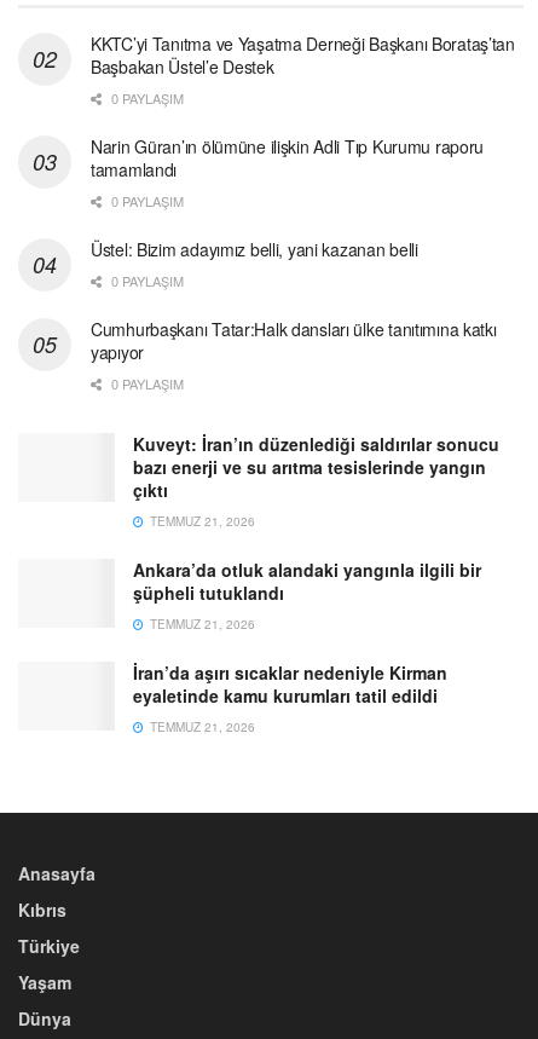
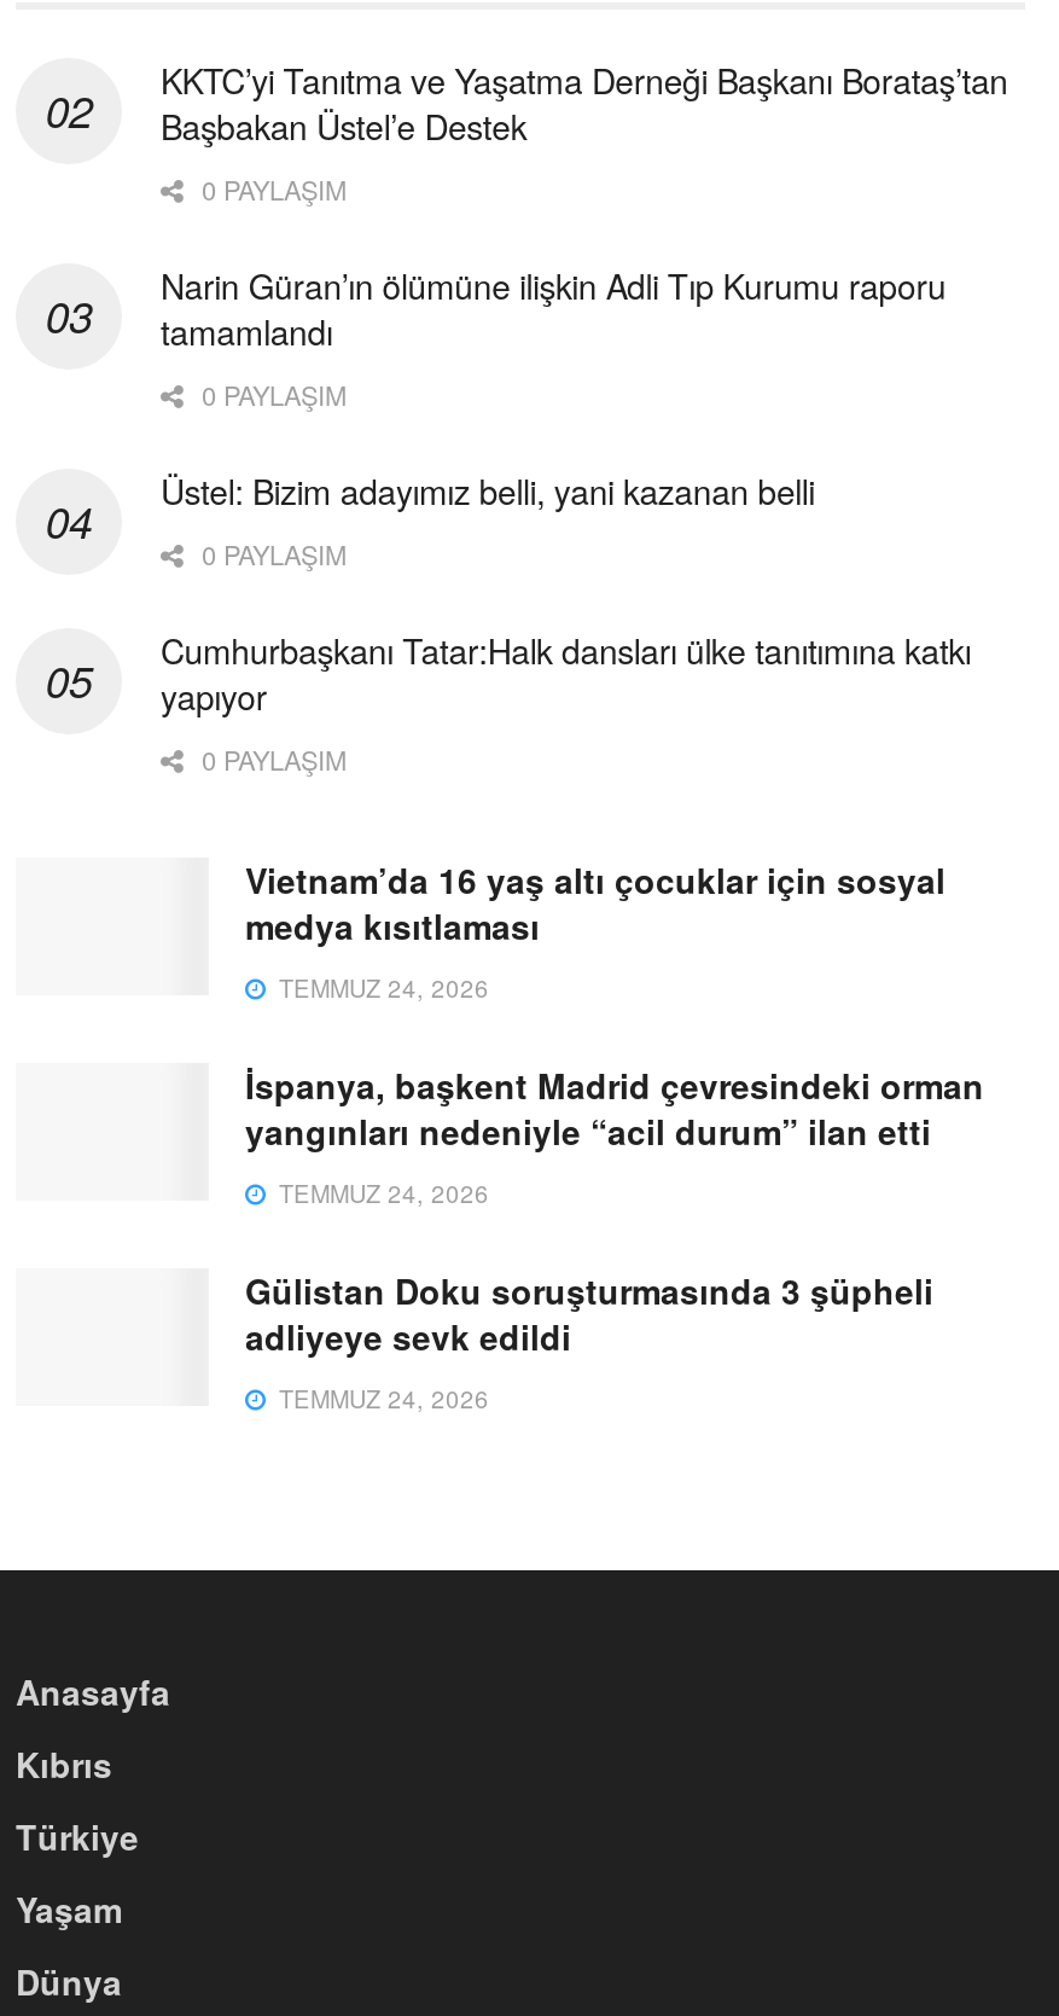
[133,432,499,530] Kuveyt: İran’ın düzenlediği saldırılar sonucu | bazı enerji ve su arıtma tesislerinde yangın | çıktı | TEMMUZ 21, 2026 -> [245,855,945,1004] Vietnam’da 16 yaş altı çocuklar için sosyal | medya kısıtlaması | TEMMUZ 24, 2026
[133,557,481,632] Ankara’da otluk alandaki yangınla ilgili bir | şüpheli tutuklandı | TEMMUZ 21, 2026 -> [245,1060,984,1210] İspanya, başkent Madrid çevresindeki orman | yangınları nedeniyle “acil durum” ilan etti | TEMMUZ 24, 2026
[133,660,447,735] İran’da aşırı sıcaklar nedeniyle Kirman | eyaletinde kamu kurumları tatil edildi | TEMMUZ 21, 2026 -> [245,1265,933,1415] Gülistan Doku soruşturmasında 3 şüpheli | adliyeye sevk edildi | TEMMUZ 24, 2026

